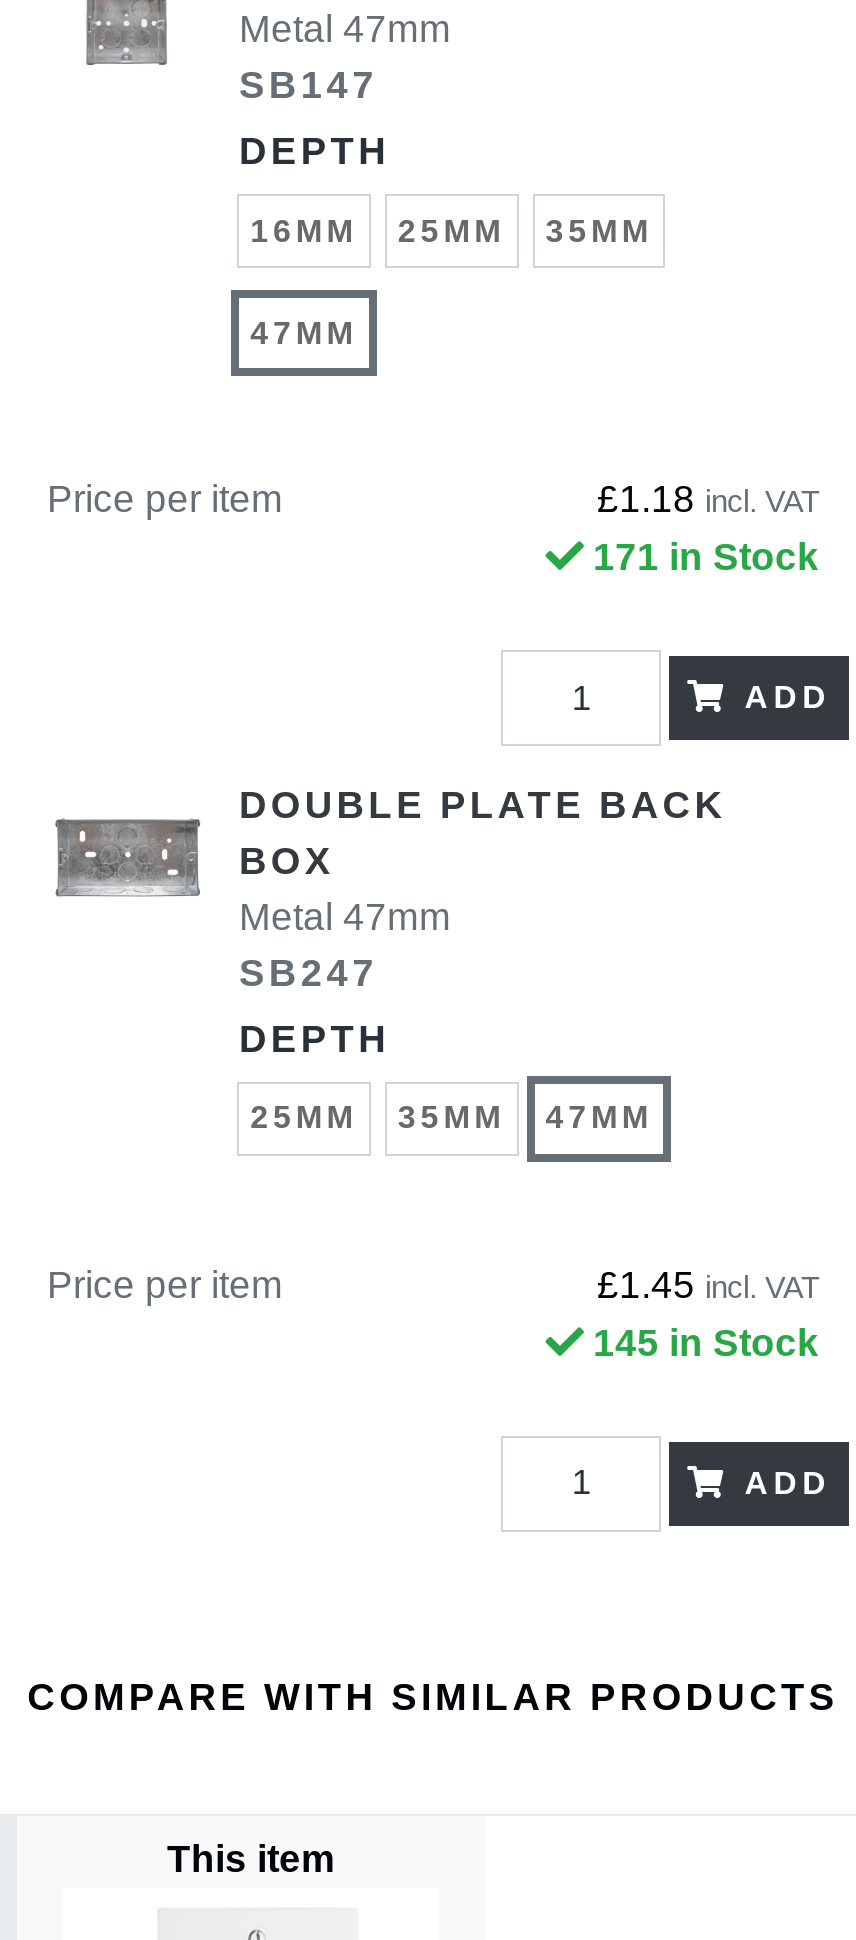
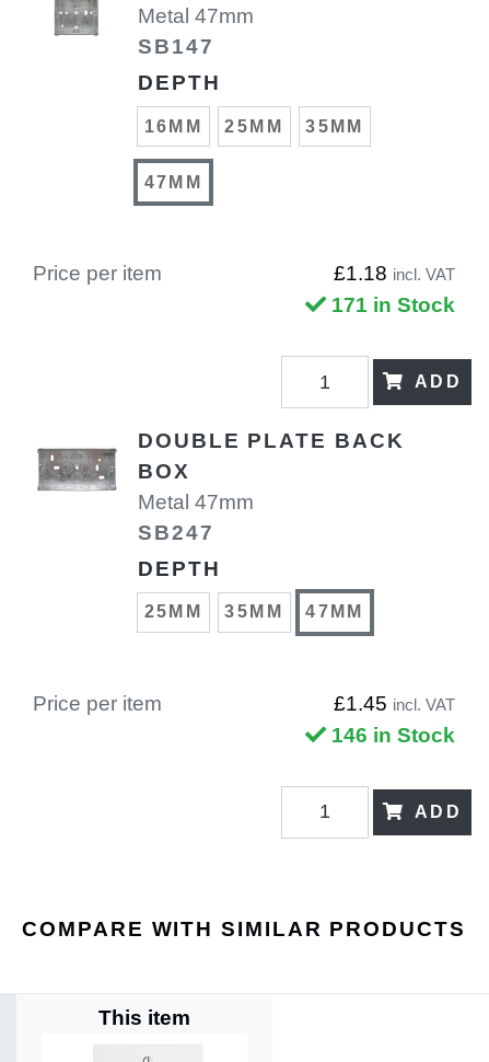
[593,1322,819,1364] 145 in Stock -> [331,724,455,747] 146 in Stock

